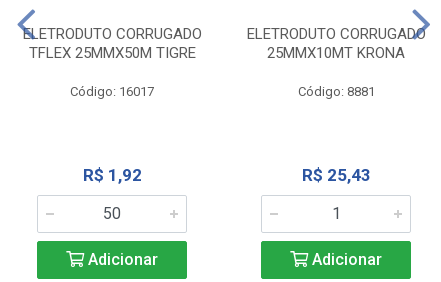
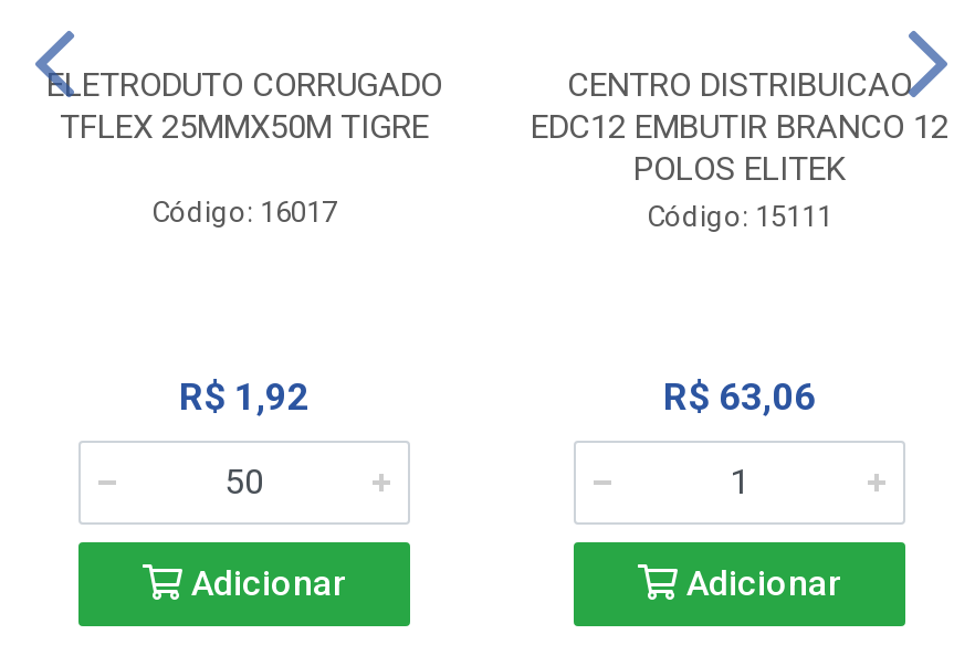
[246,25,425,99] ELETRODUTO CORRUGADO | 25MMX10MT KRONA | Código: 8881 -> [531,64,948,232] CENTRO DISTRIBUICAO | EDC12 EMBUTIR BRANCO 12 | POLOS ELITEK | Código: 15111
[301,165,370,185] R$ 25,43 -> [663,374,816,418] R$ 63,06

